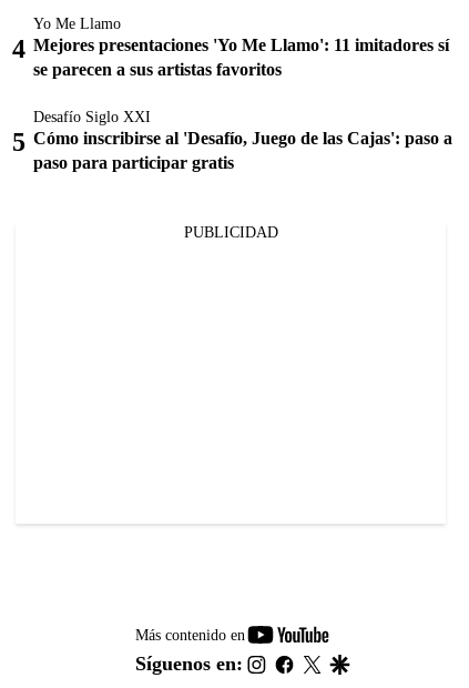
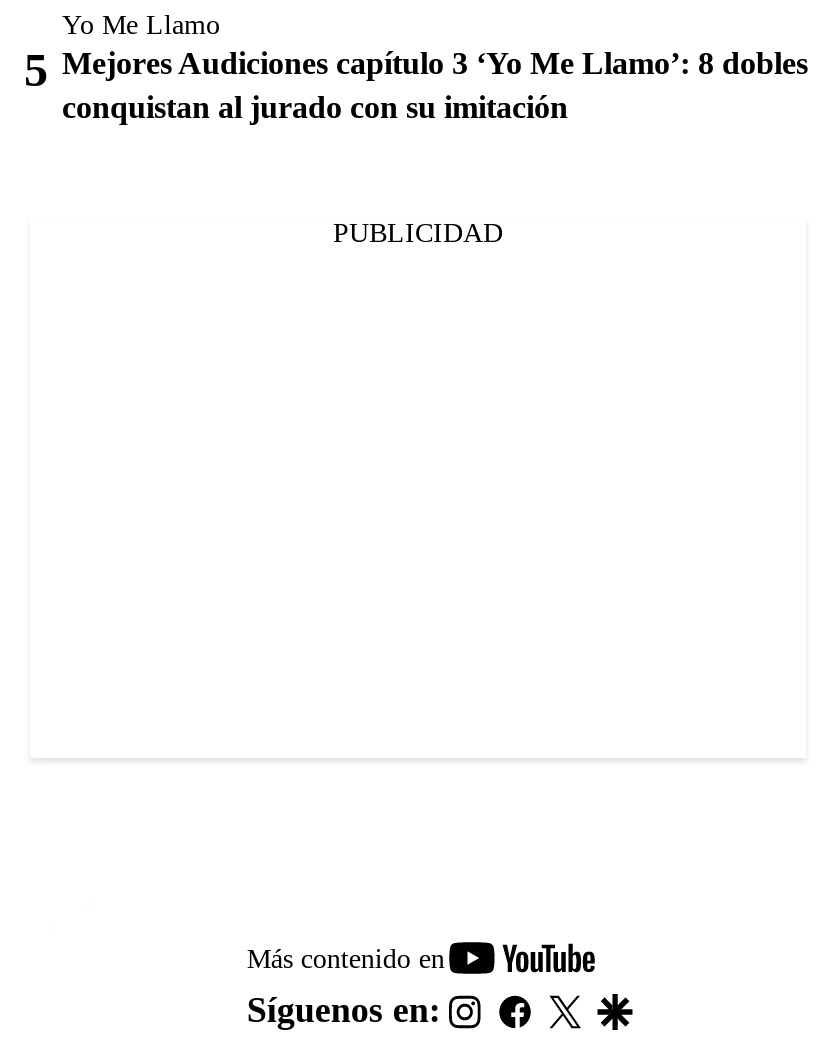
[33,35,452,171] Mejores presentaciones 'Yo Me Llamo': 11 imitadores sí | se parecen a sus artistas favoritos | Desafío Siglo XXI | Cómo inscribirse al 'Desafío, Juego de las Cajas': paso a | paso para participar gratis -> [62,45,808,123] Mejores Audiciones capítulo 3 ‘Yo Me Llamo’: 8 dobles | conquistan al jurado con su imitación

